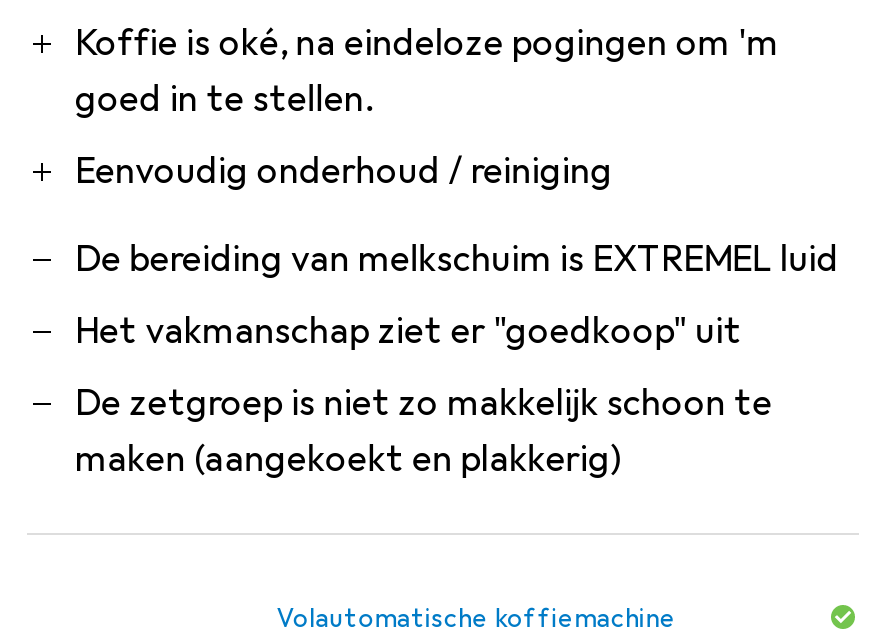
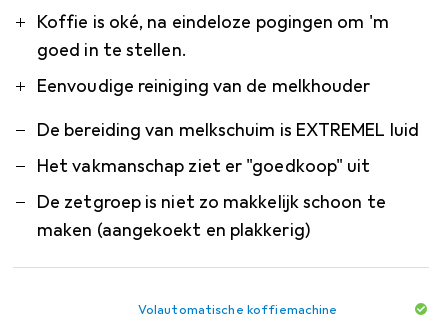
[75,149,613,193] Eenvoudig onderhoud / reiniging -> [37,75,370,97] Eenvoudige reiniging van de melkhouder

